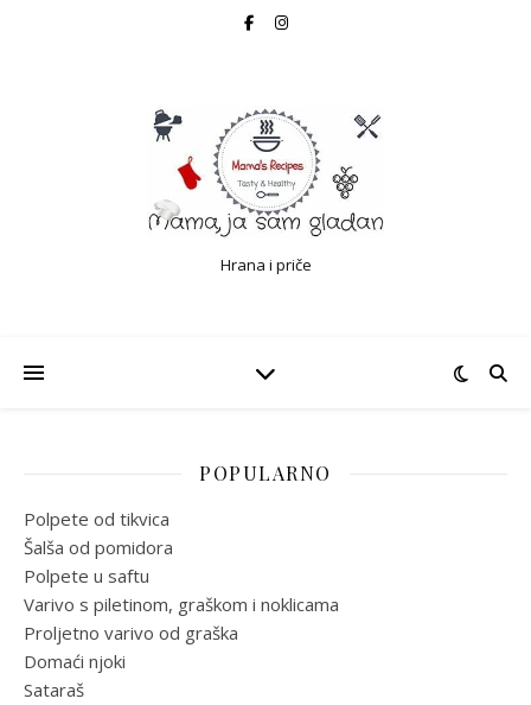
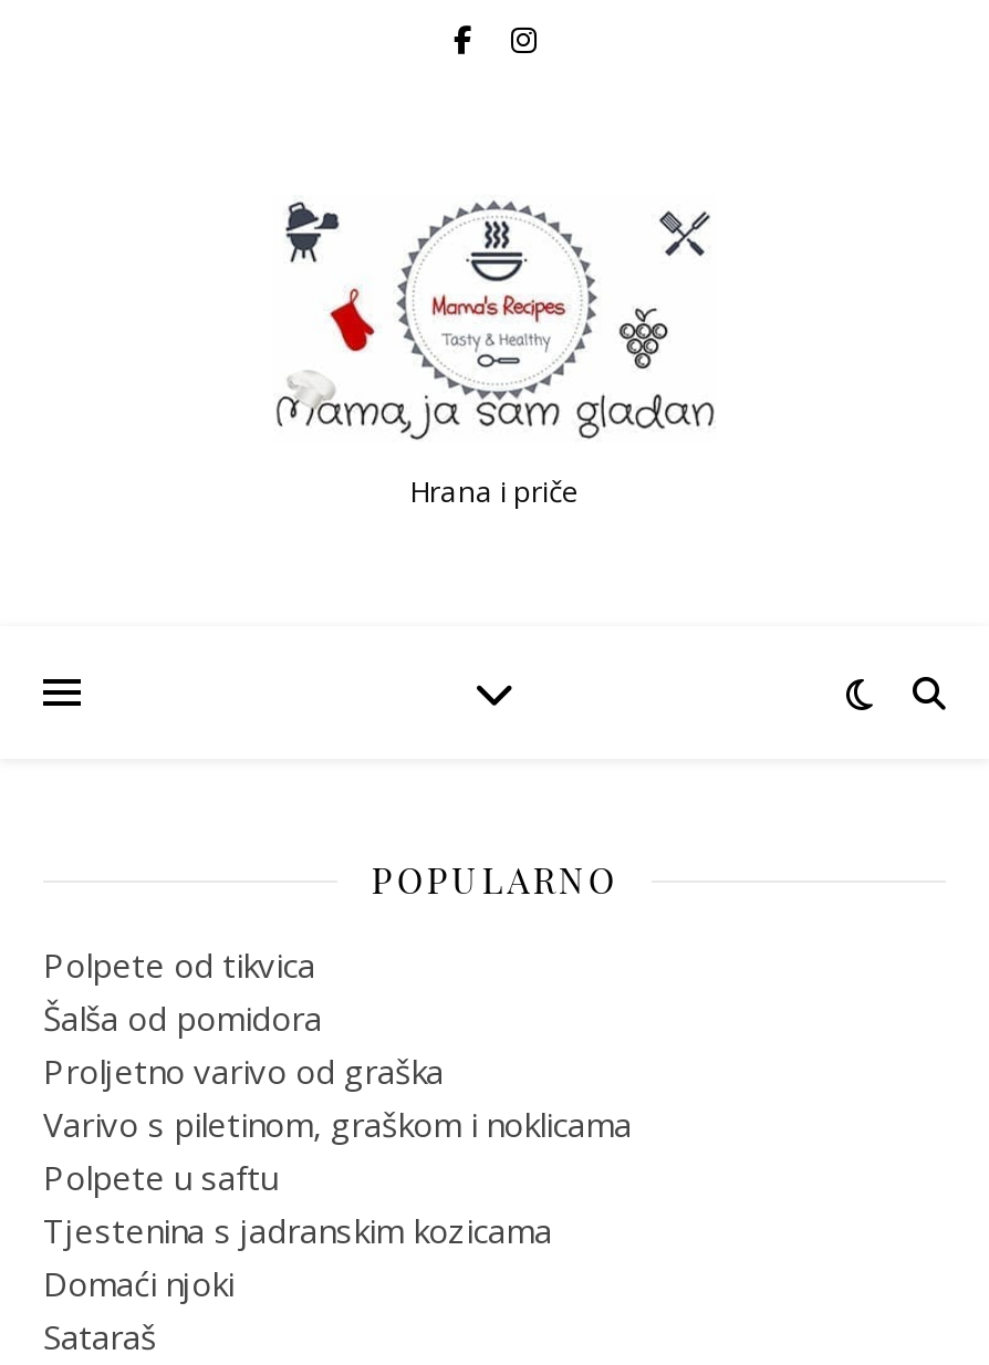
moved [24,564,149,587] -> [43,1155,278,1199]: Polpete u saftu
moved [24,592,339,644] -> [43,1049,632,1146]: Varivo s piletinom, graškom i noklicama | Proljetno varivo od graška
none -> [43,1208,552,1252] Tjestenina s jadranskim kozicama

